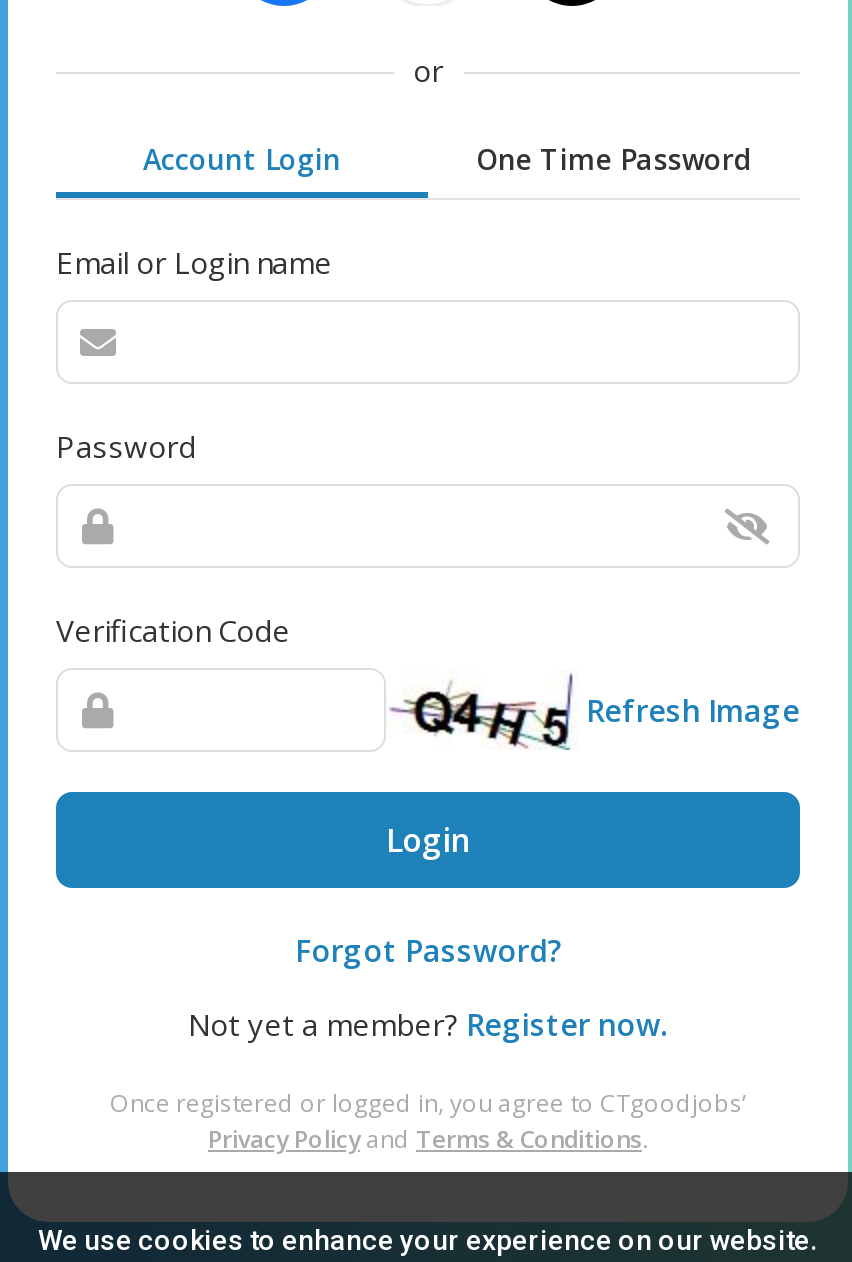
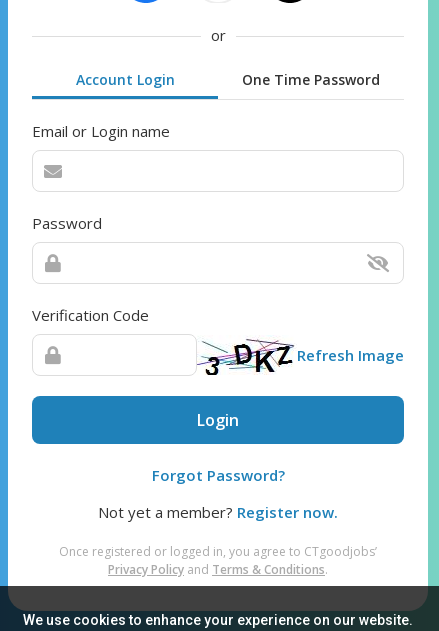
[388,674,578,752] [image] -> [197,338,294,376] [image]

